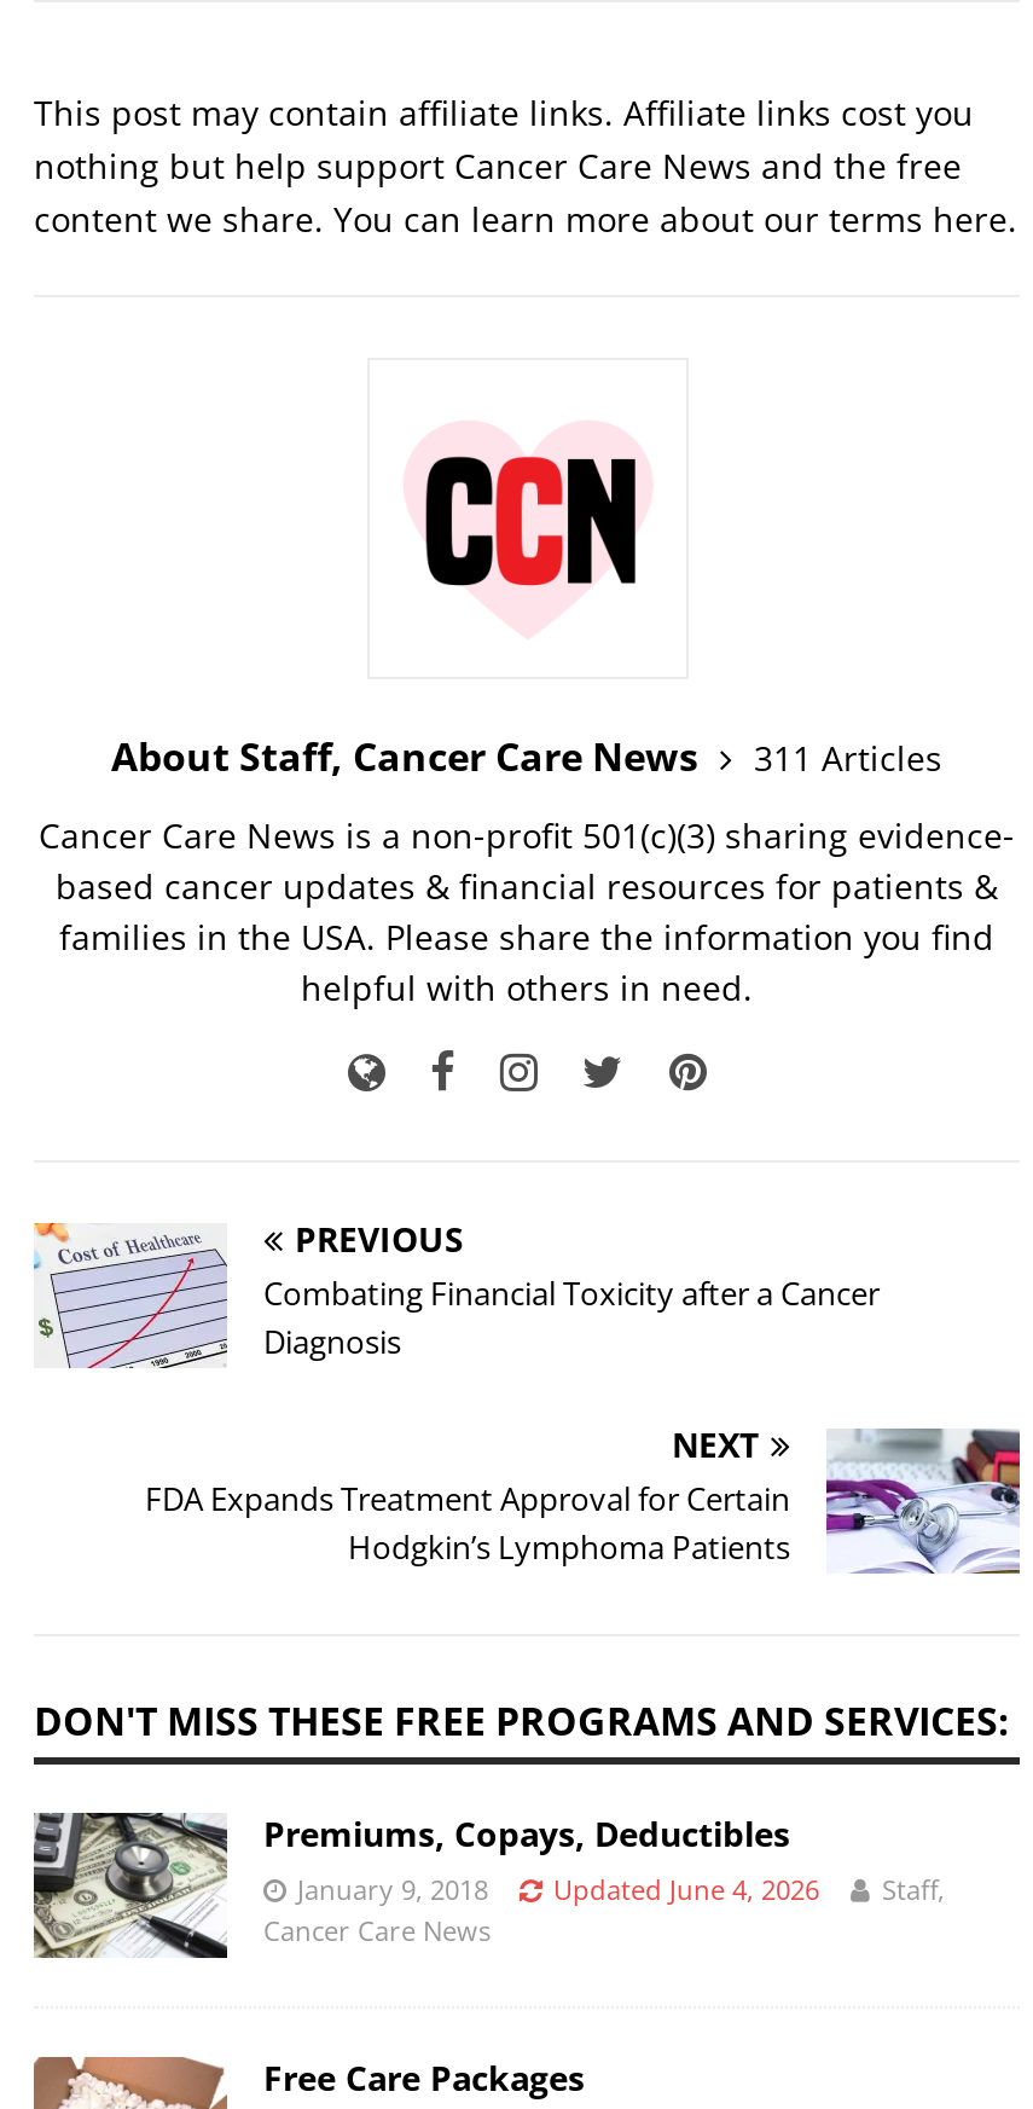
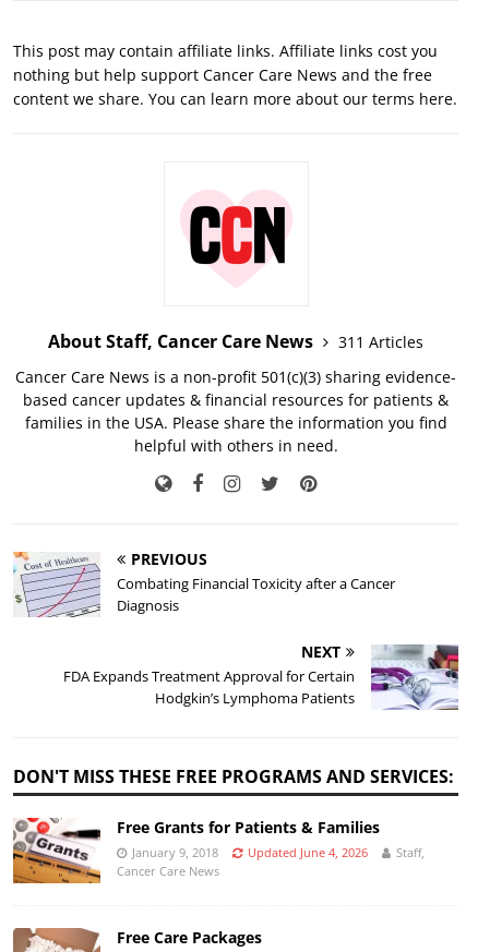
[31,1808,790,1960] [image] | Premiums, Copays, Deductibles -> [12,817,380,884] [image] | Free Grants for Patients & Families

